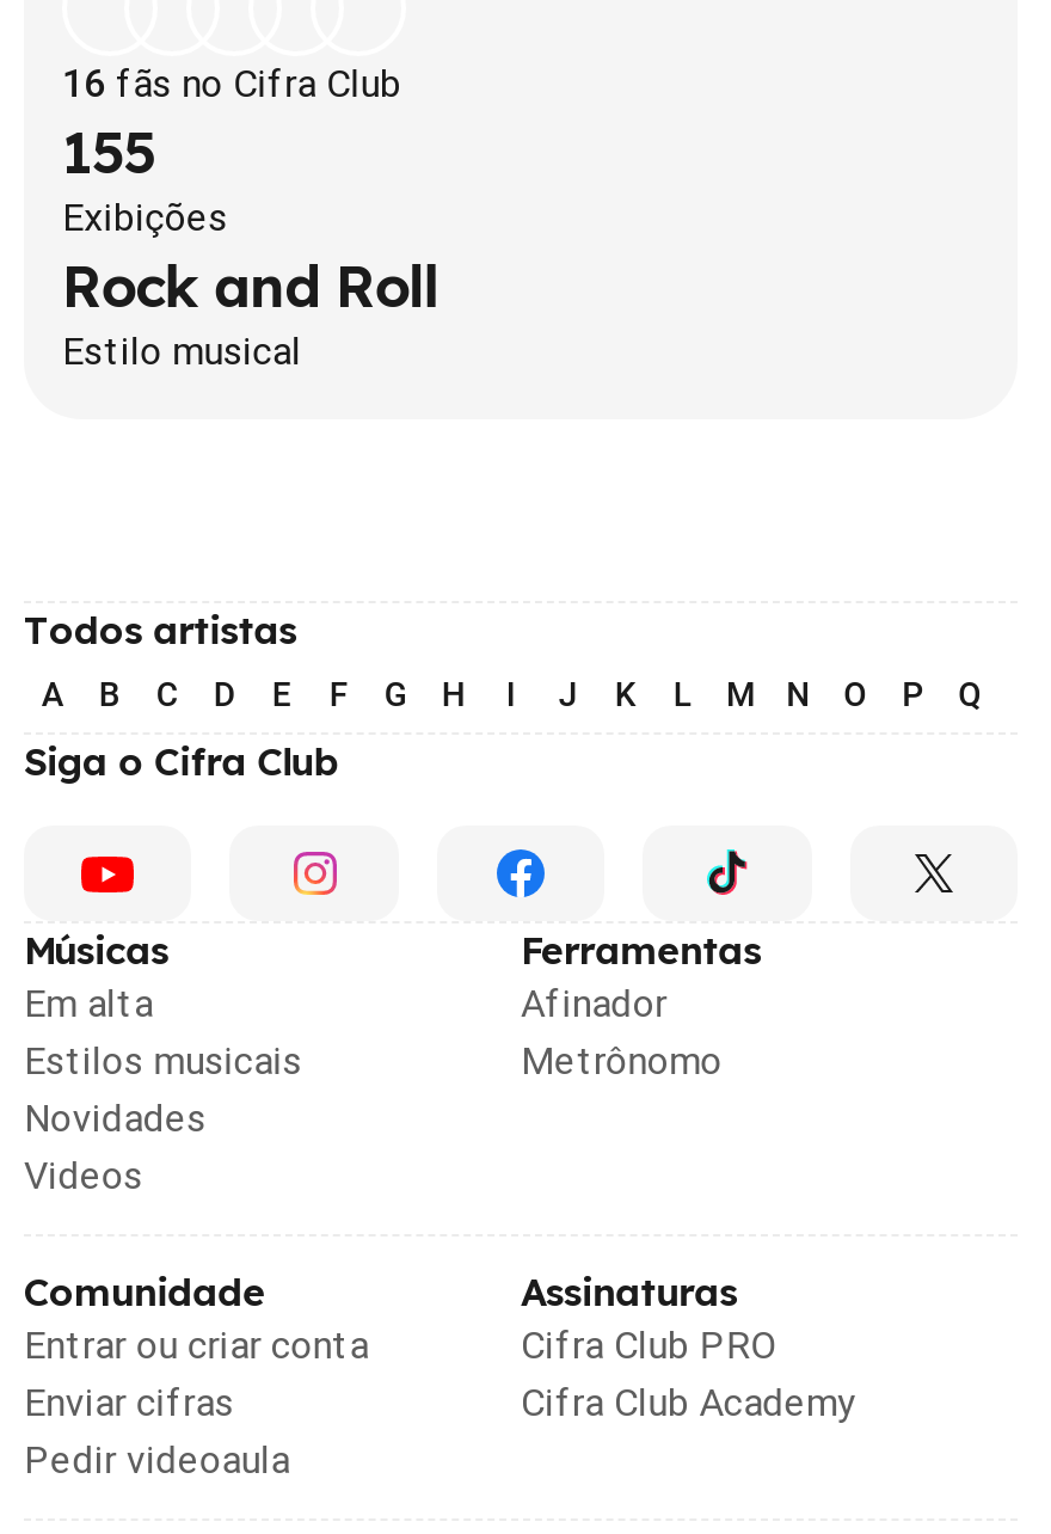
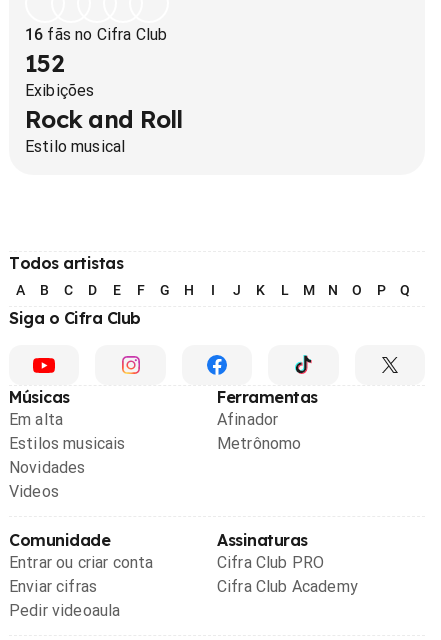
[62,116,155,188] 155 -> [25,48,64,78] 152

